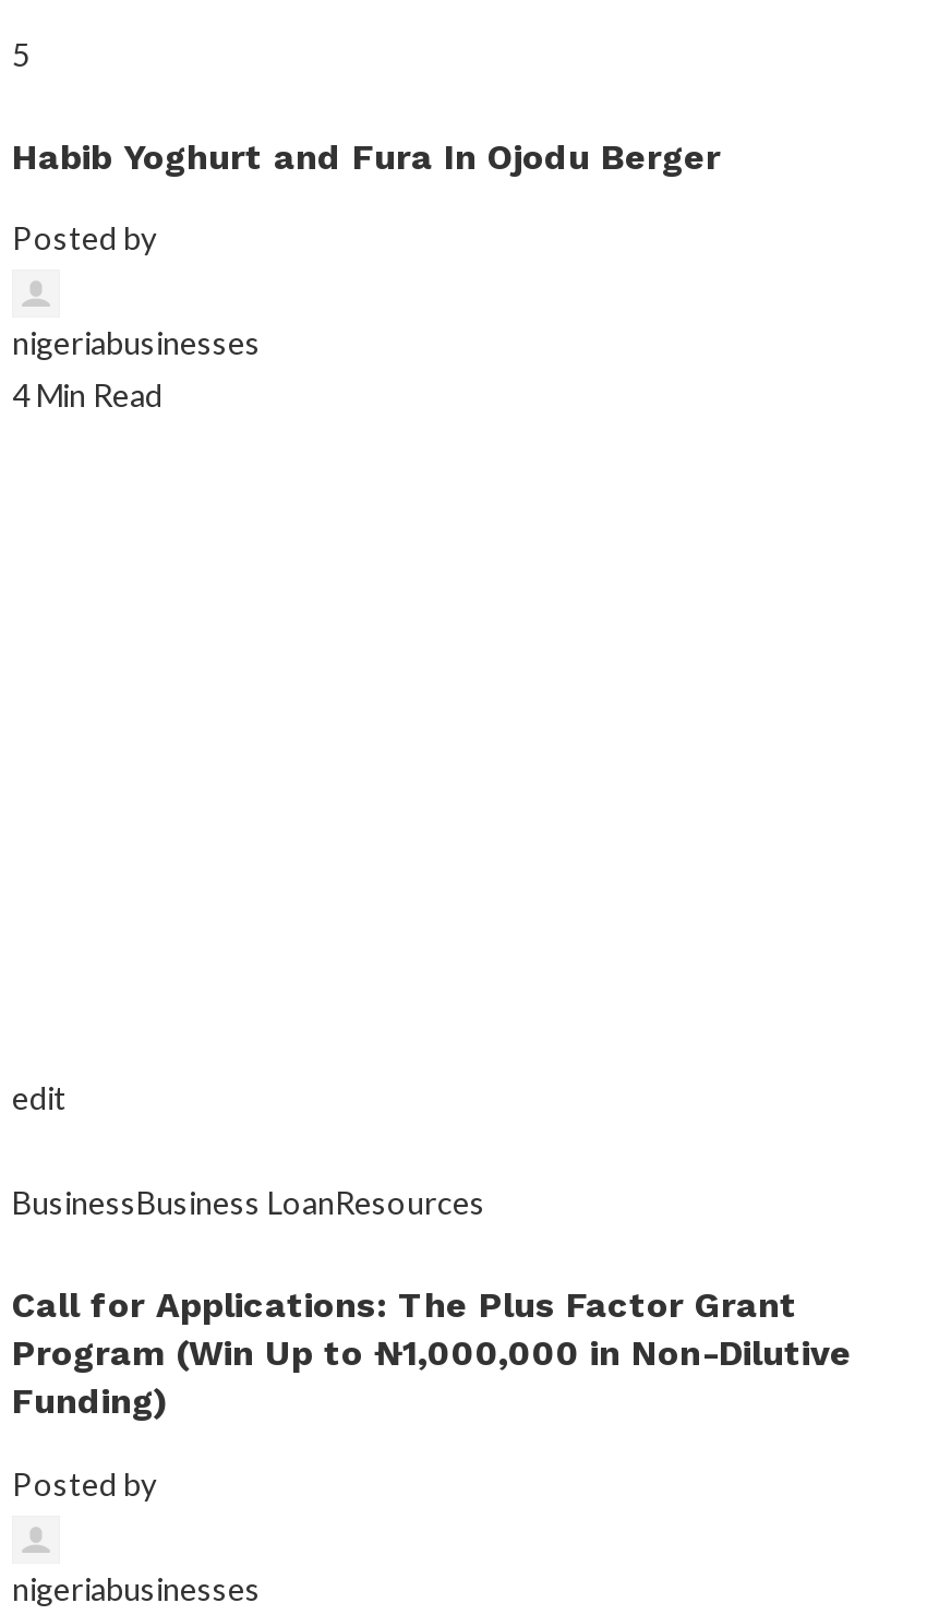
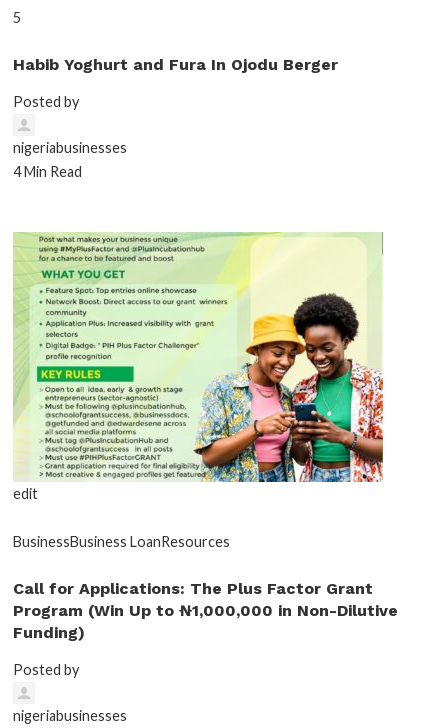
none -> [12,231,384,483] [image]

